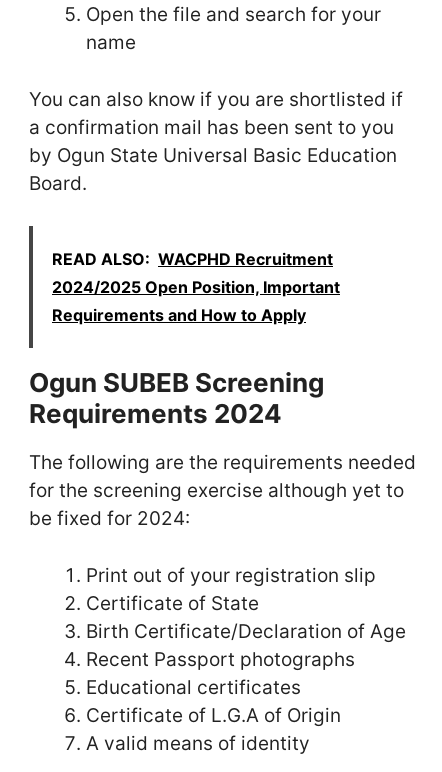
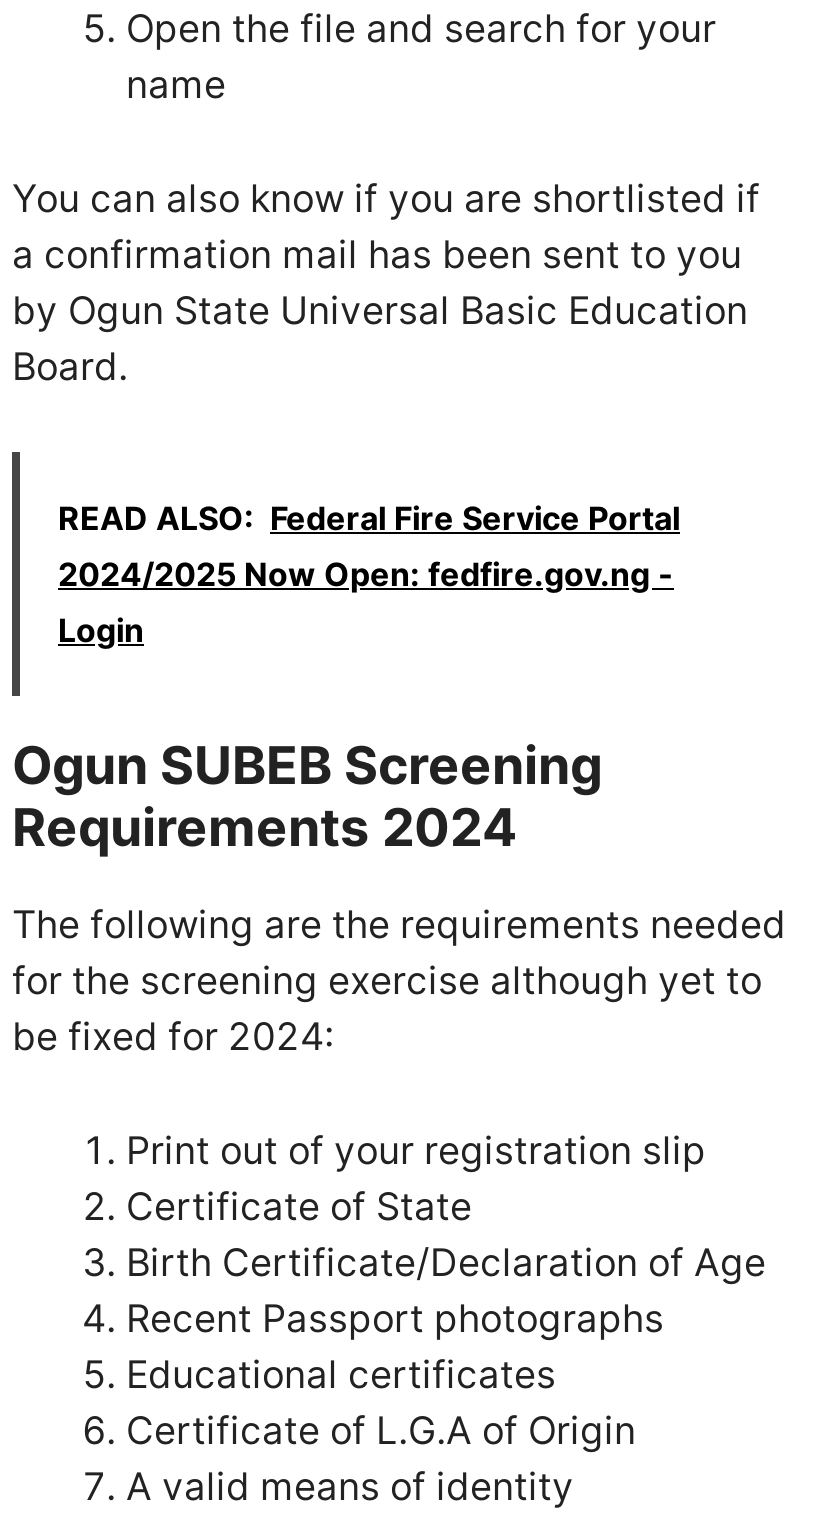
[52,249,340,325] READ ALSO: WACPHD Recruitment | 2024/2025 Open Position, Important | Requirements and How to Apply -> [58,498,680,650] READ ALSO: Federal Fire Service Portal | 2024/2025 Now Open: fedfire.gov.ng - | Login

